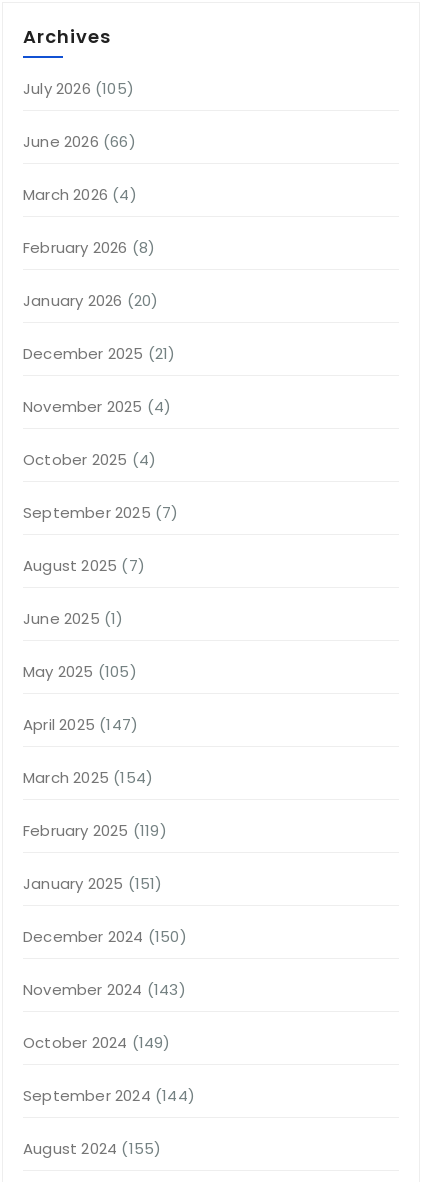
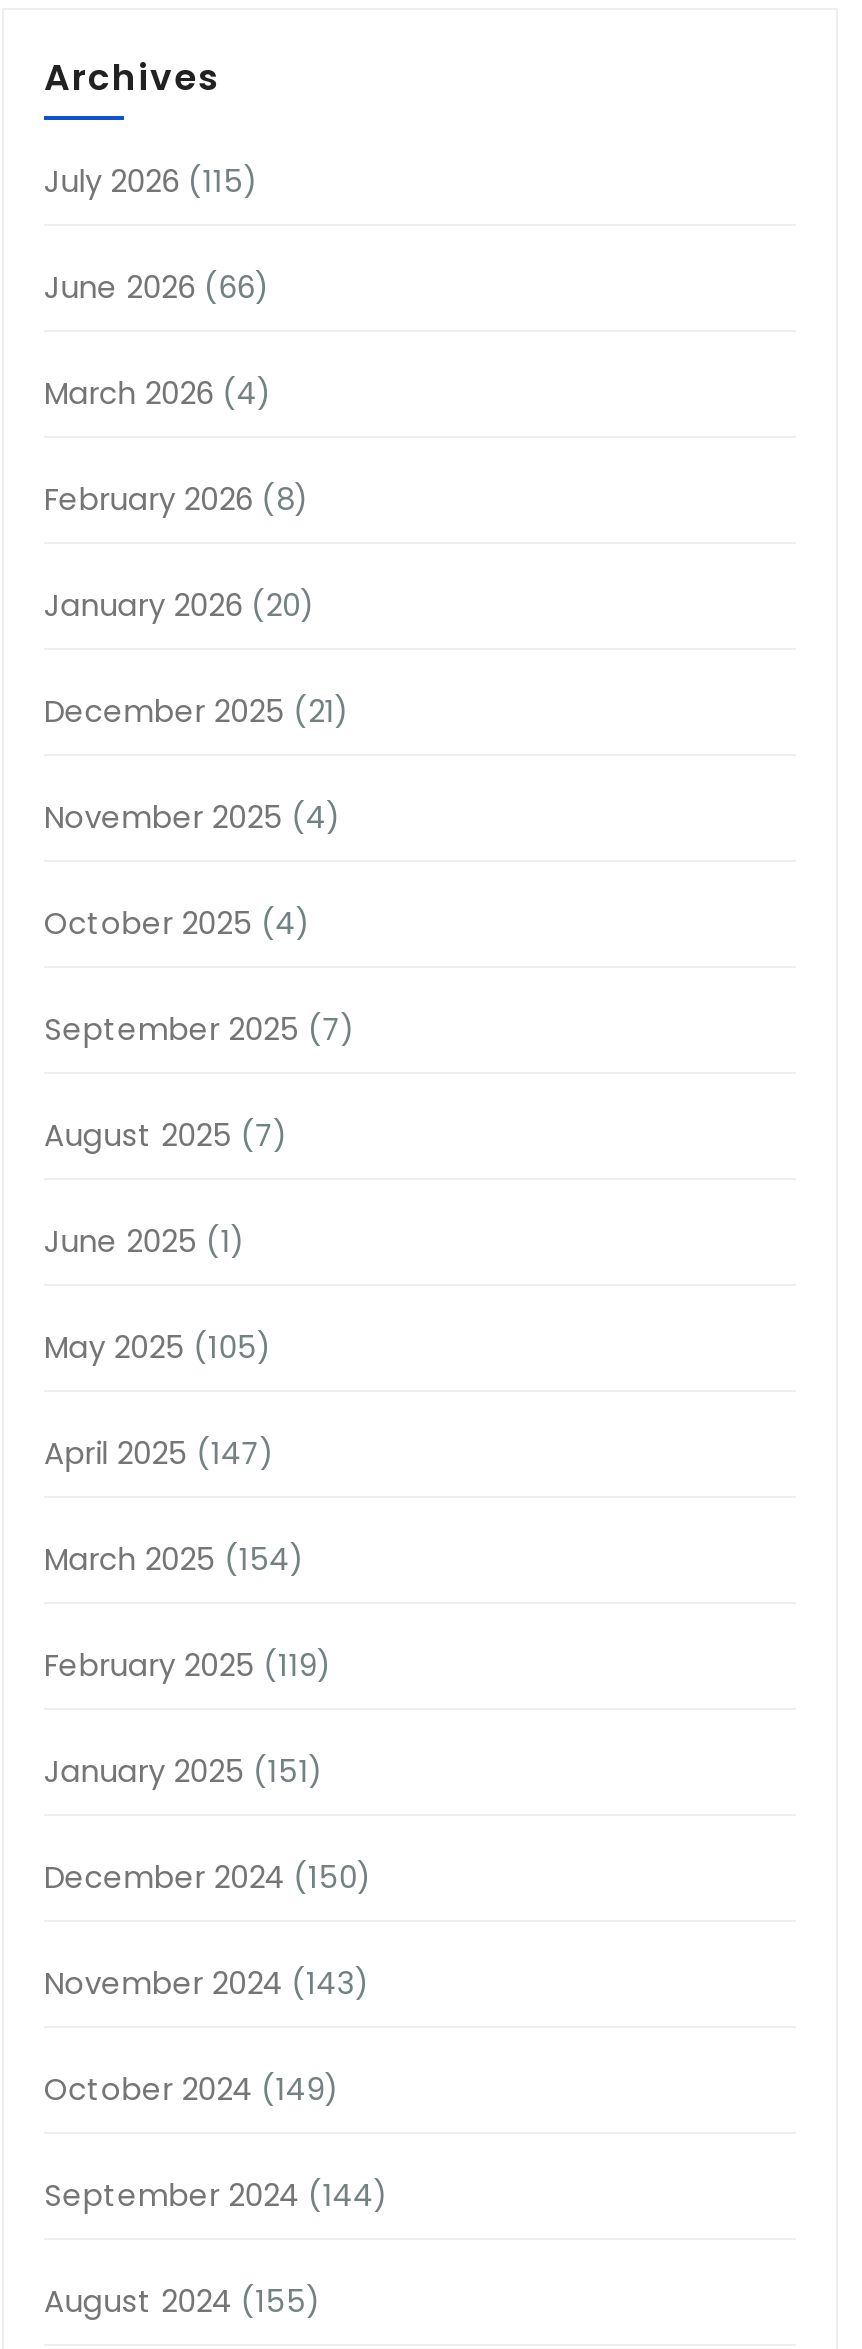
[23,78,134,99] July 2026 (105) -> [44,160,258,202] July 2026 (115)

